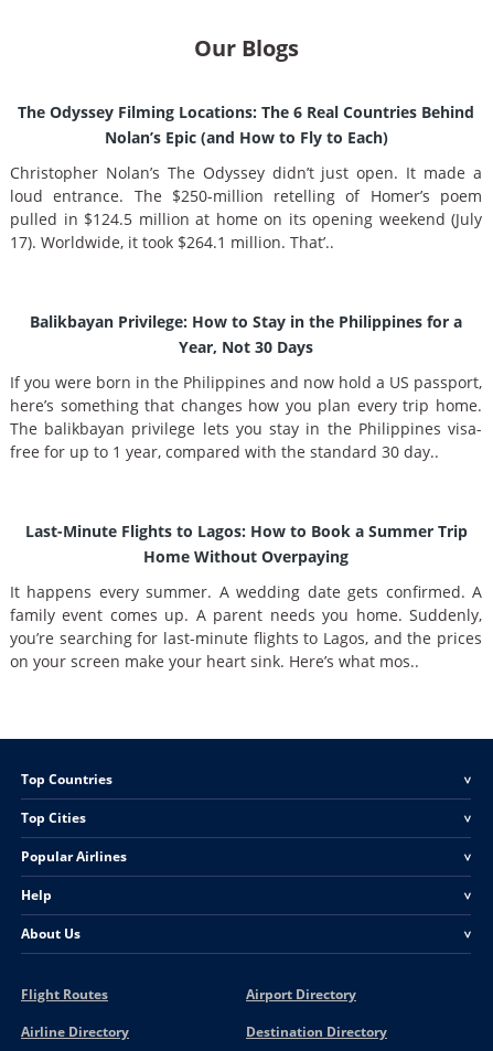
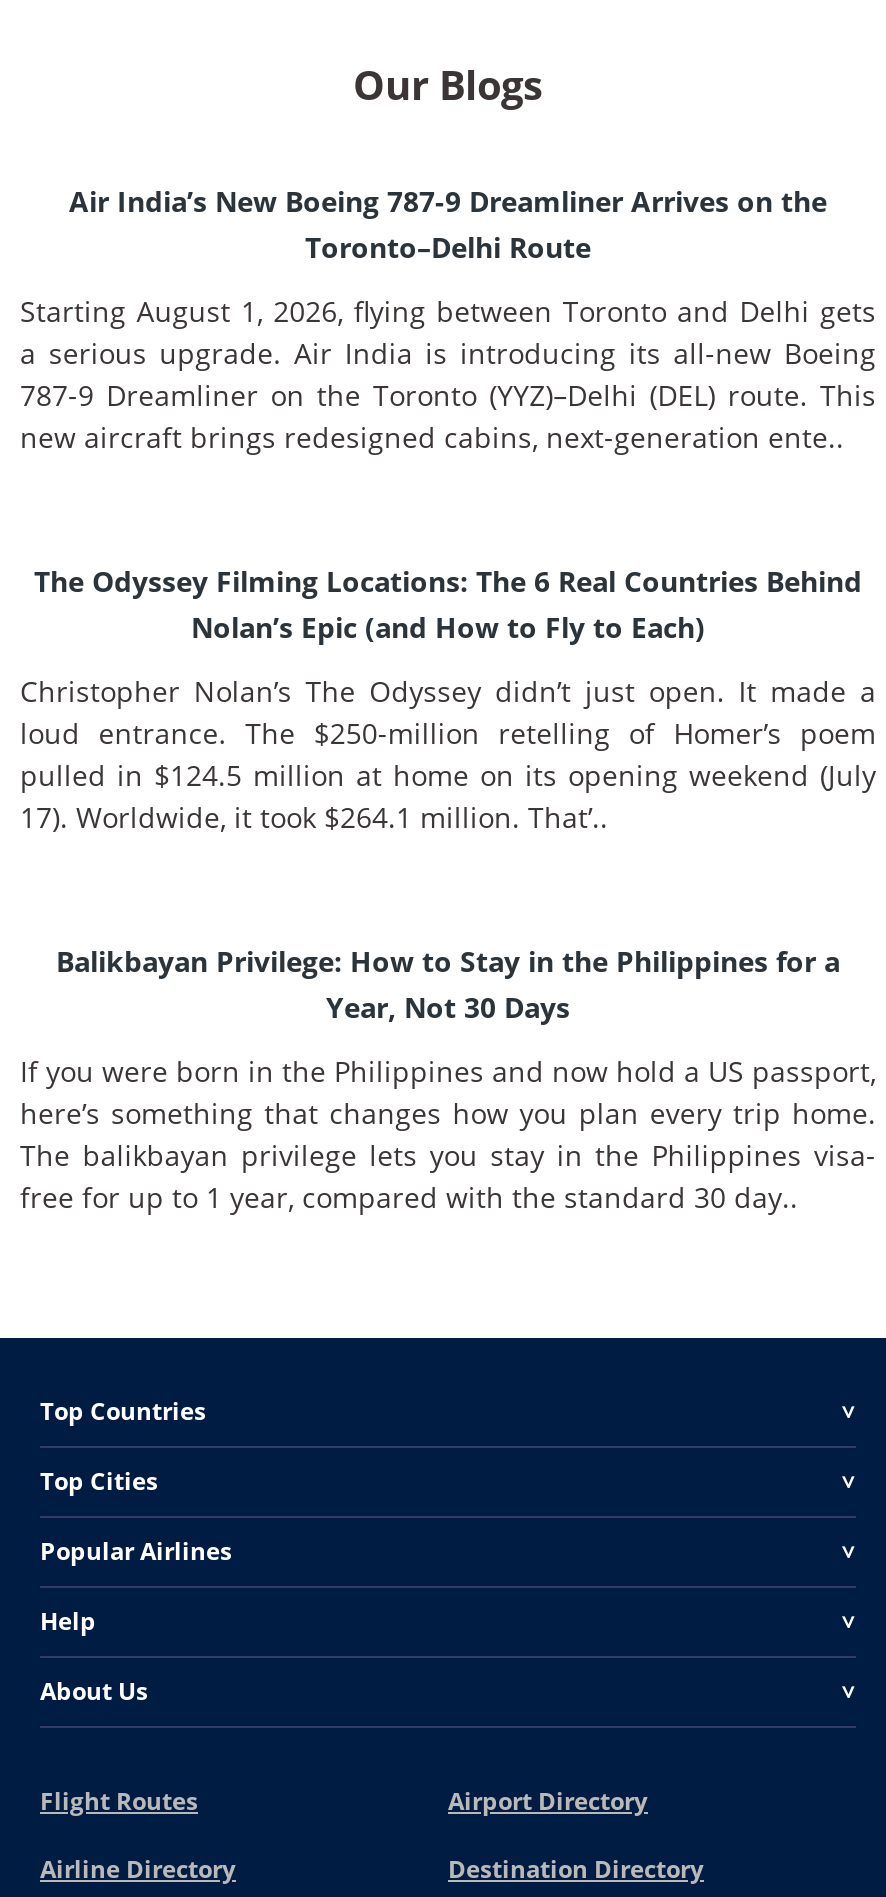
none -> [20,183,876,457] Air India’s New Boeing 787-9 Dreamliner Arrives on the | Toronto–Delhi Route | Starting August 1, 2026, flying between Toronto and Delhi gets | a serious upgrade. Air India is introducing its all-new Boeing | 787-9 Dreamliner on the Toronto (YYZ)–Delhi (DEL) route. This | new aircraft brings redesigned cabins, next-generation ente..
moved [10,102,482,462] -> [20,563,876,1217]: The Odyssey Filming Locations: The 6 Real Countries Behind | Nolan’s Epic (and How to Fly to Each) | Christopher Nolan’s The Odyssey didn’t just open. It made a | ... | The balikbayan privilege lets you stay in the Philippines visa- | free for up to 1 year, compared with the standard 30 day..
[10,521,482,672] Last-Minute Flights to Lagos: How to Book a Summer Trip | Home Without Overpaying | It happens every summer. A wedding date gets confirmed. A | family event comes up. A parent needs you home. Suddenly, | you’re searching for last-minute flights to Lagos, and the prices | on your screen make your heart sink. Here’s what mos.. -> none

